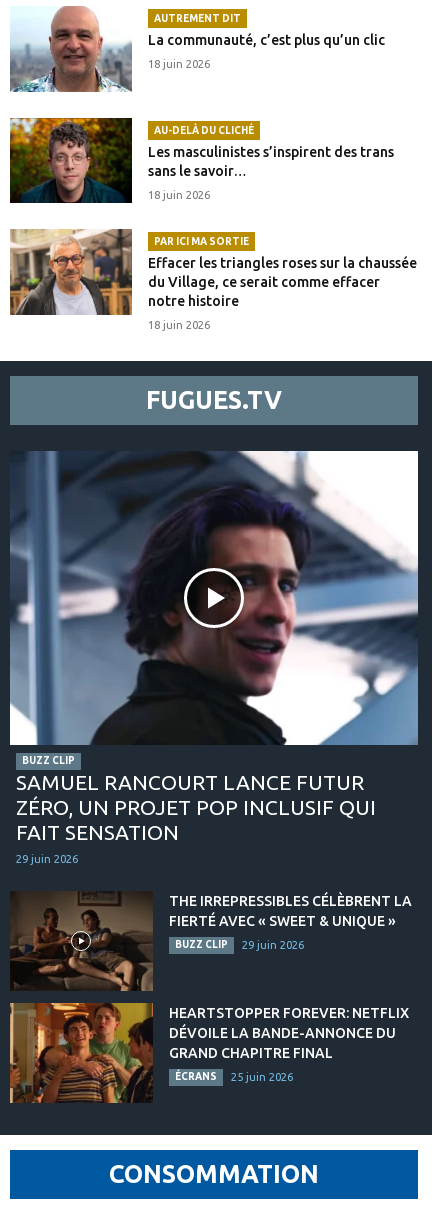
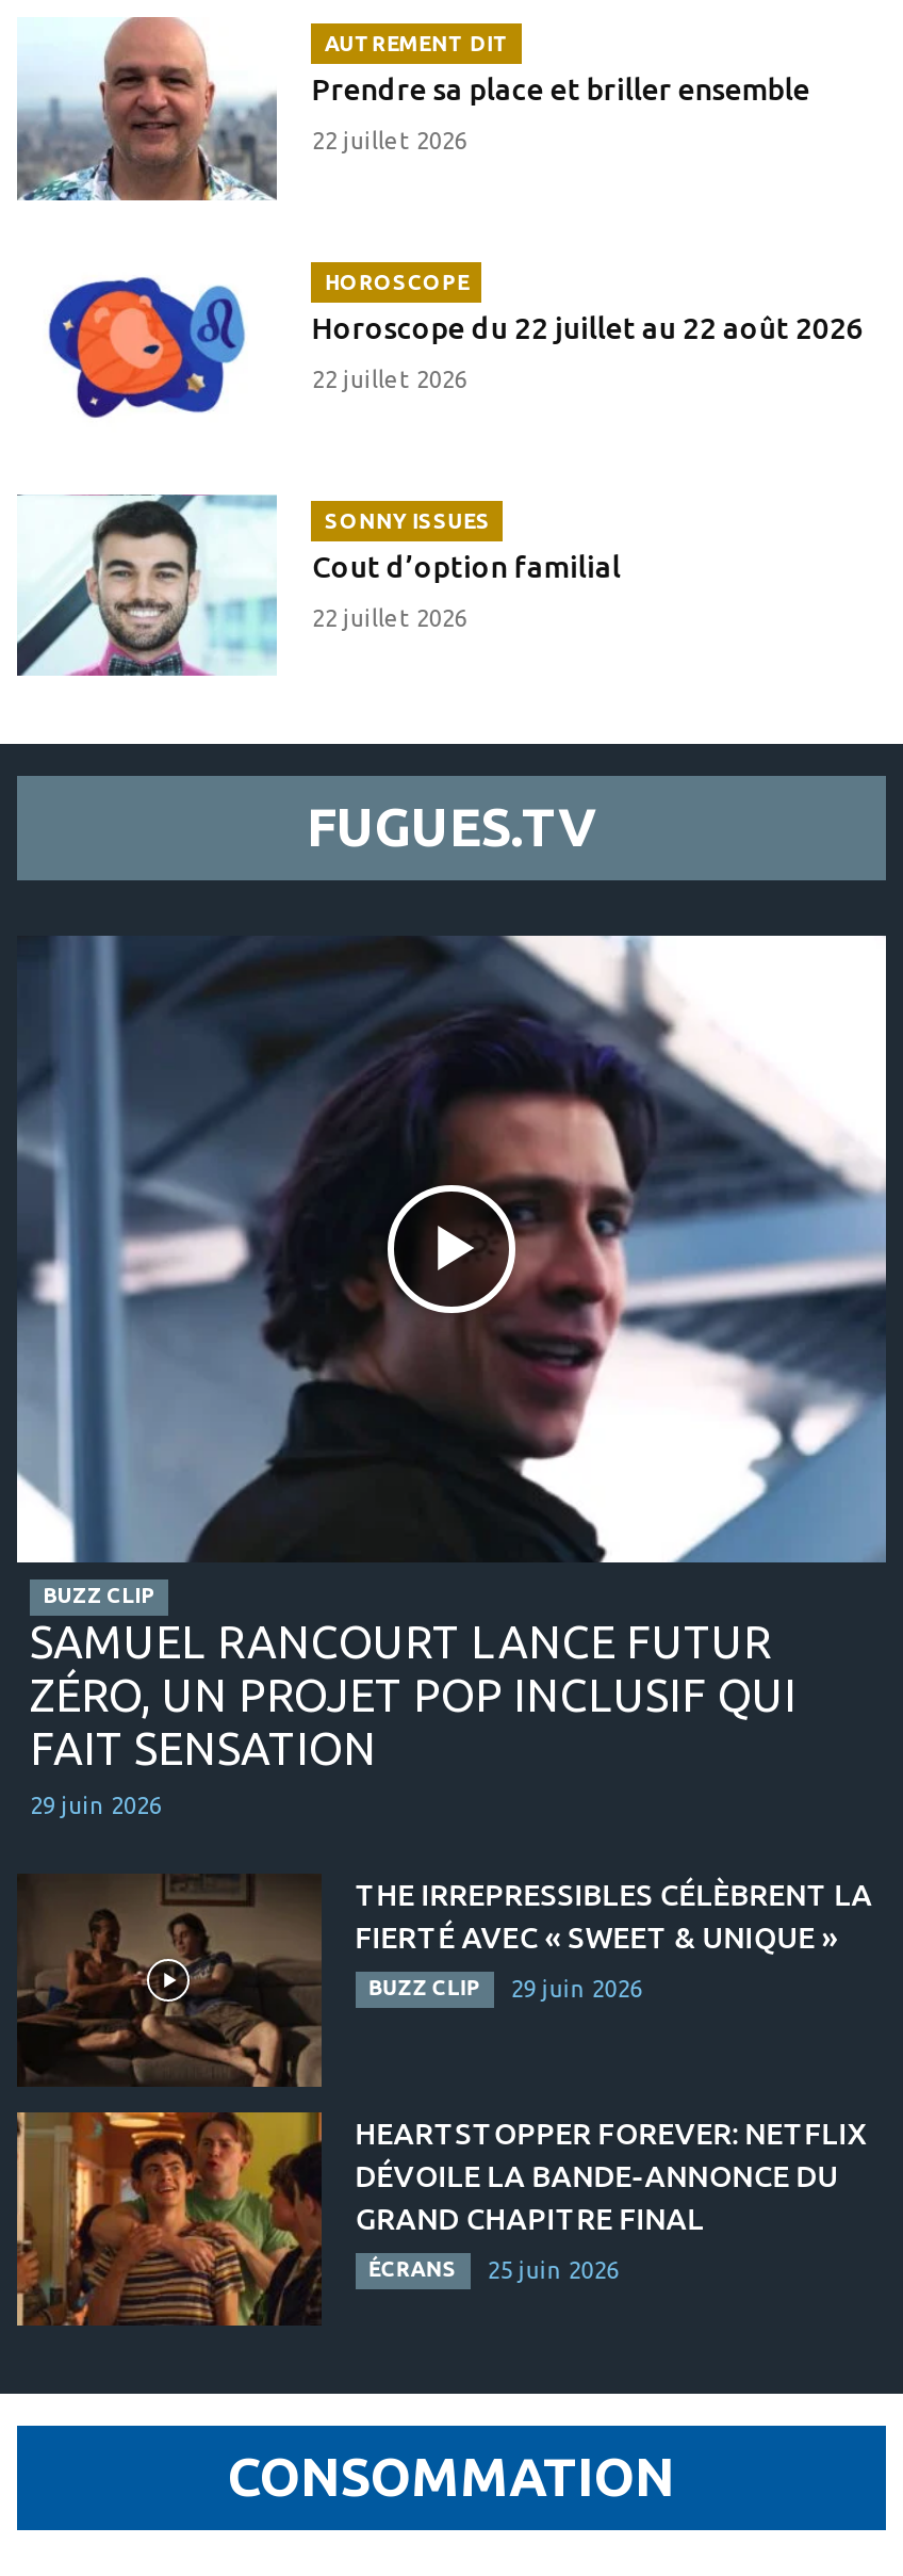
[148,32,385,48] La communauté, c’est plus qu’un clic -> [312,73,810,107] Prendre sa place et briller ensemble
[148,58,210,70] 18 juin 2026 -> [312,129,467,154] 22 juillet 2026
[9,117,394,204] [image] | Les masculinistes s’inspirent des trans | sans le savoir… -> [17,257,863,421] [image] | Horoscope du 22 juillet au 22 août 2026
[154,125,254,136] AU-DELÀ DU CLICHÉ -> [325,271,469,294] HOROSCOPE
[148,189,210,201] 18 juin 2026 -> [312,367,467,392] 22 juillet 2026
[9,228,417,316] [image] | Effacer les triangles roses sur la chaussée | du Village, ce serait comme effacer | notre histoire -> [17,493,621,677] [image] | Cout d’option familial
[154,236,249,247] PAR ICI MA SORTIE -> [325,509,491,532] SONNY ISSUES
[148,319,210,331] 18 juin 2026 -> [312,605,467,631] 22 juillet 2026

